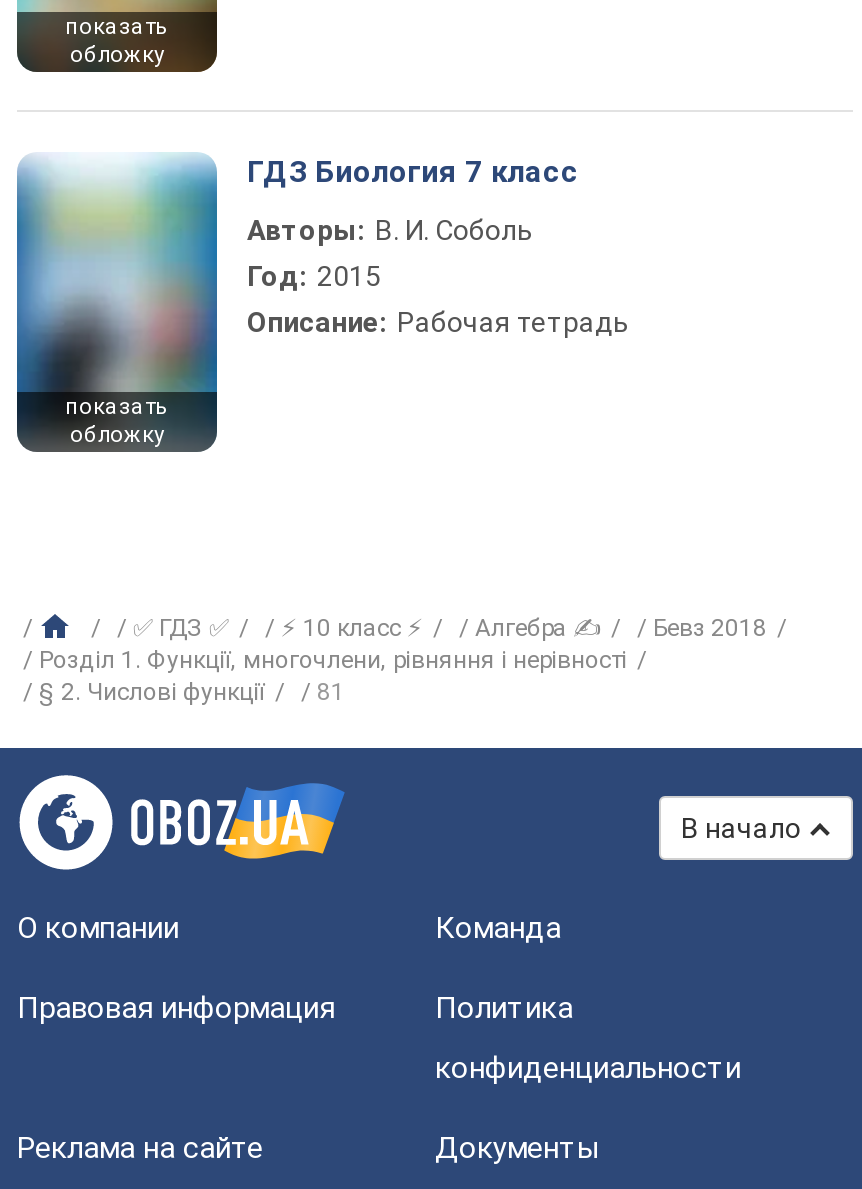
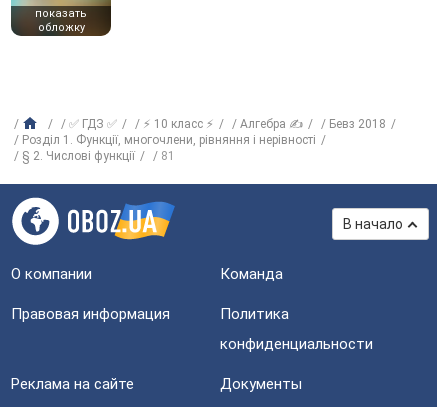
[15,152,219,452] [image] | показать | обложку -> none
[247,154,629,338] ГДЗ Биология 7 класс | Авторы: В. И. Соболь | Год: 2015 | Описание: Рабочая тетрадь -> none

